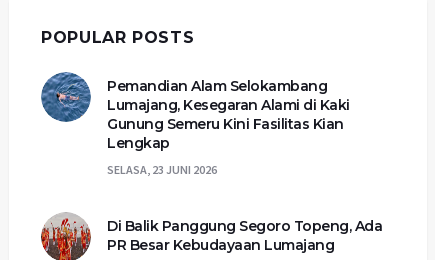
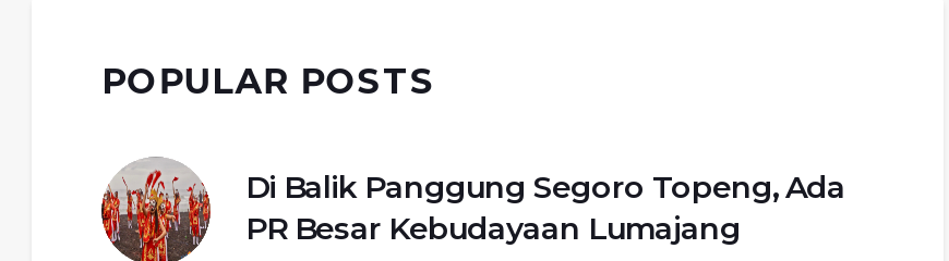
[40,72,349,177] [image] | Pemandian Alam Selokambang | Lumajang, Kesegaran Alami di Kaki | Gunung Semeru Kini Fasilitas Kian | Lengkap | SELASA, 23 JUNI 2026 -> none

